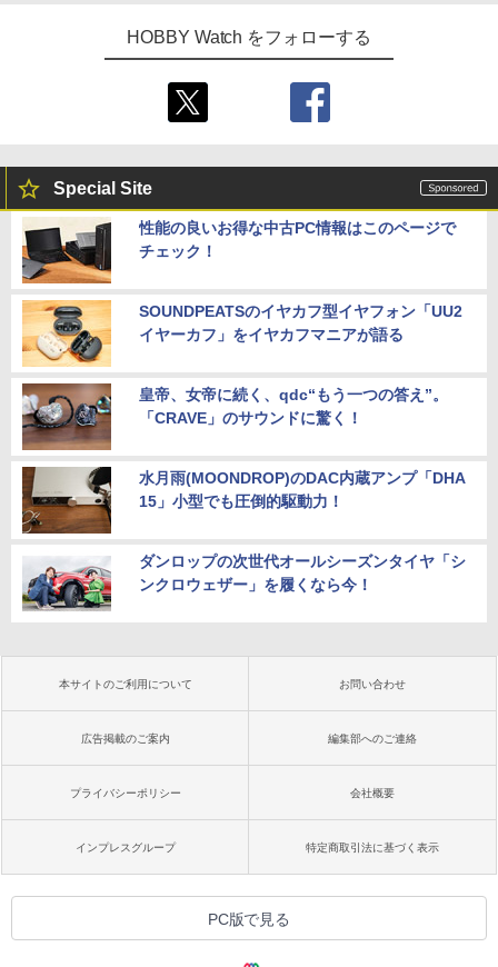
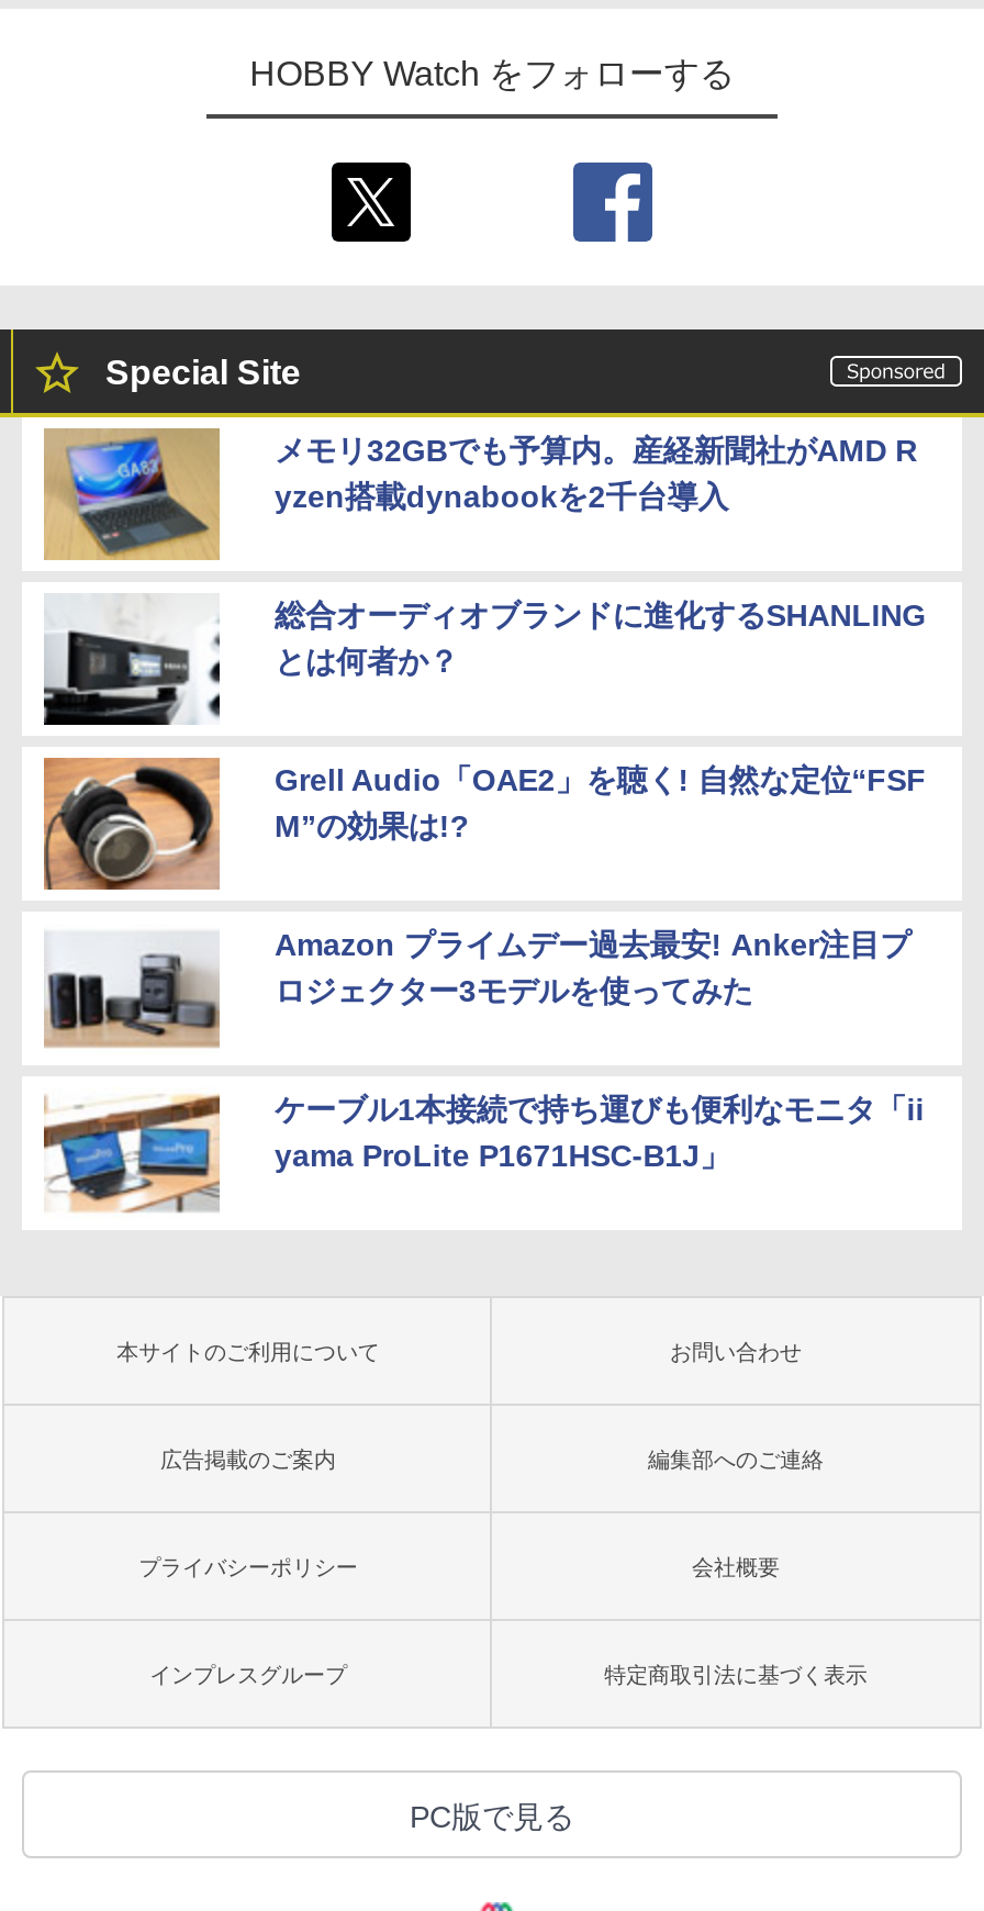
[21,218,455,283] [image] | 性能の良いお得な中古PC情報はこのページで | チェック！ -> [42,428,917,560] [image] | メモリ32GBでも予算内。産経新聞社がAMD R | yzen搭載dynabookを2千台導入
[21,299,462,367] [image] | SOUNDPEATSのイヤカフ型イヤフォン「UU2 | イヤーカフ」をイヤカフマニアが語る -> [42,593,926,727] [image] | 総合オーディオブランドに進化するSHANLING | とは何者か？
[21,382,448,450] [image] | 皇帝、女帝に続く、qdc“もう一つの答え”。 | 「CRAVE」のサウンドに驚く！ -> [44,756,926,892] [image] | Grell Audio「OAE2」を聴く! 自然な定位“FSF | M”の効果は!?
[21,466,465,535] [image] | 水月雨(MOONDROP)のDAC内蔵アンプ「DHA | 15」小型でも圧倒的駆動力！ -> [44,923,911,1054] [image] | Amazon プライムデー過去最安! Anker注目プ | ロジェクター3モデルを使ってみた
[21,552,465,614] [image] | ダンロップの次世代オールシーズンタイヤ「シ | ンクロウェザー」を履くなら今！ -> [42,1092,924,1215] [image] | ケーブル1本接続で持ち運びも便利なモニタ「ii | yama ProLite P1671HSC-B1J」

